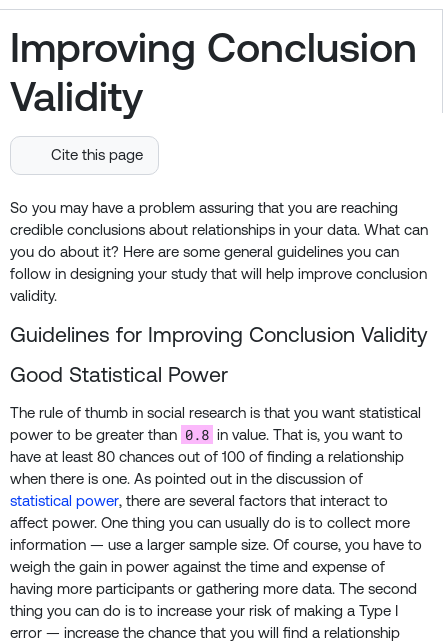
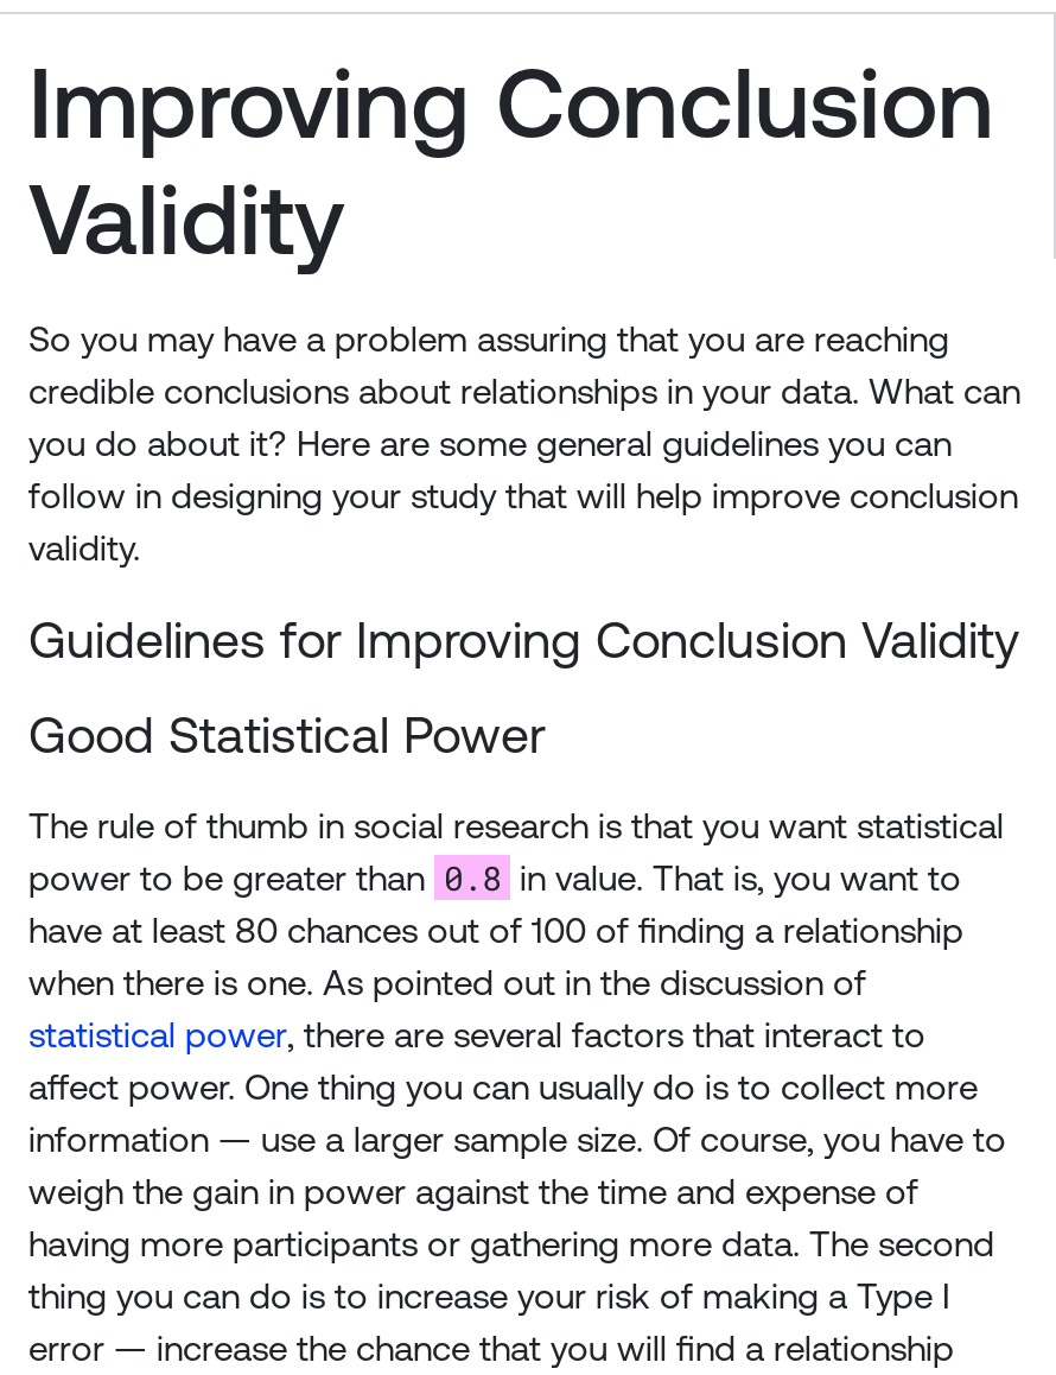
[51,146,143,163] Cite this page -> none

